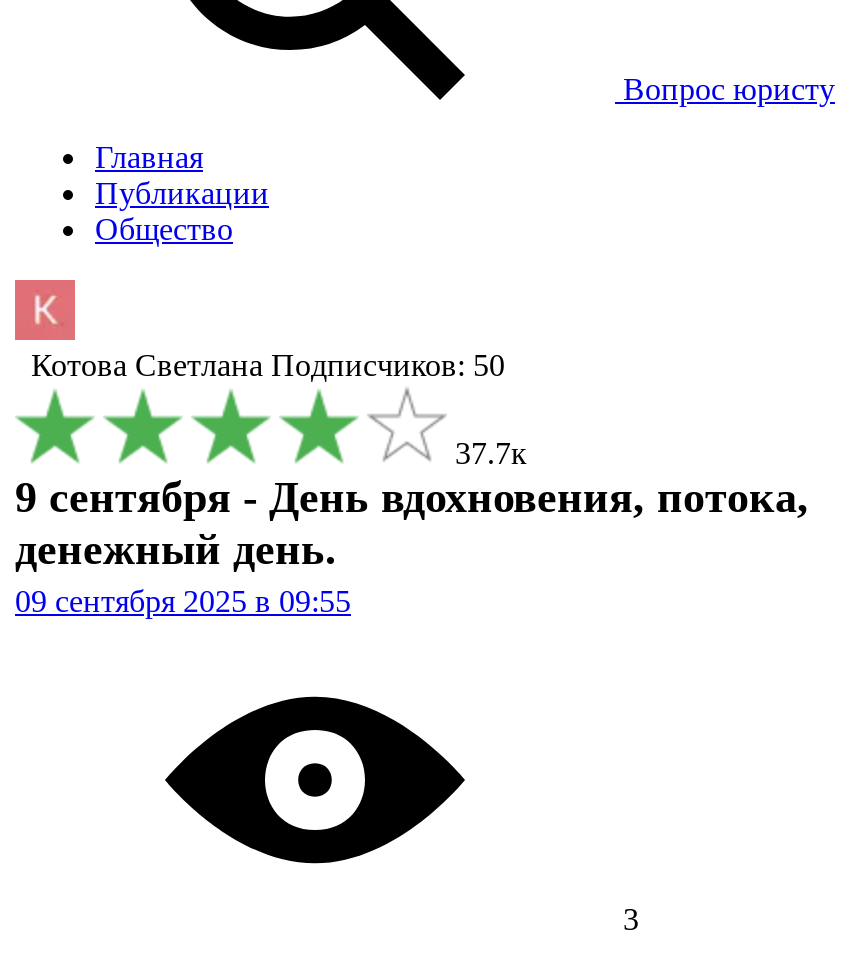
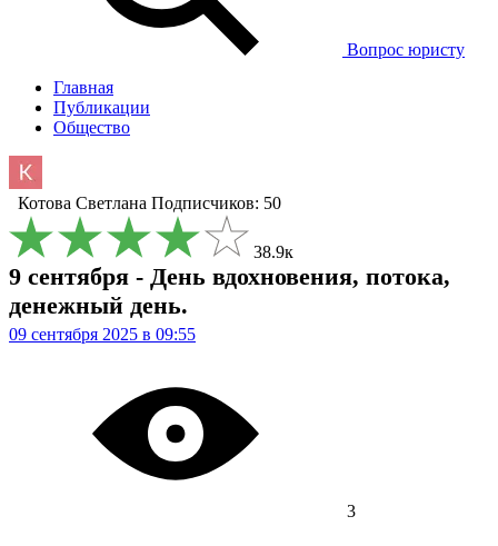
[455,436,527,470] 37.7к -> [253,242,293,261] 38.9к

